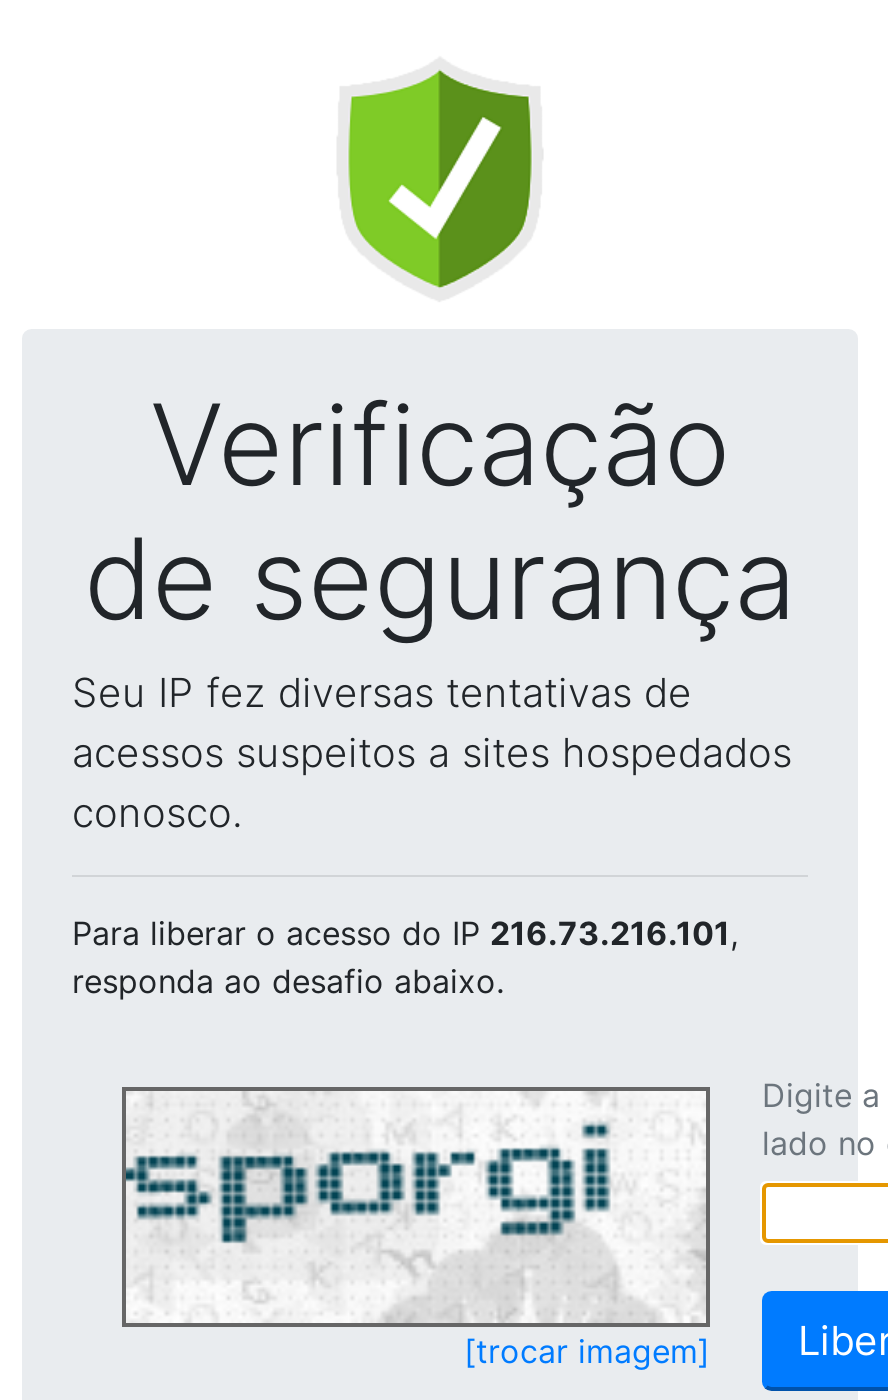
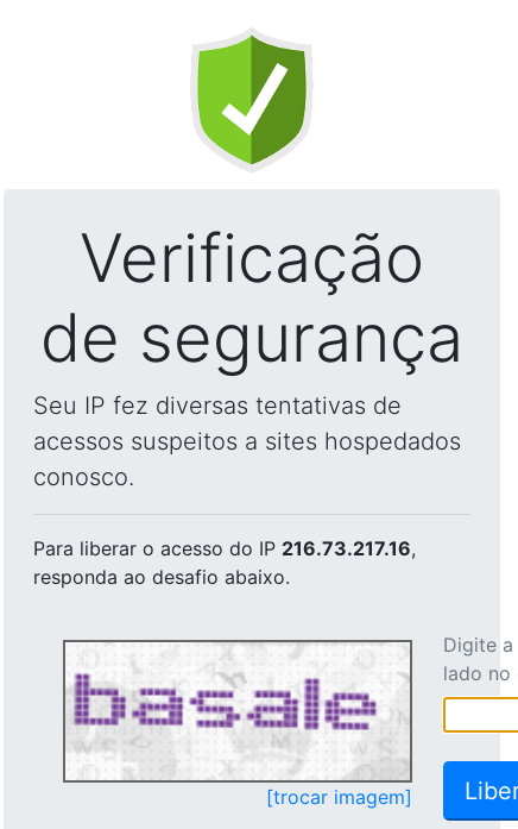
[72,913,738,953] Para liberar o acesso do IP 216.73.216.101, -> [33,536,416,560] Para liberar o acesso do IP 216.73.217.16,
[124,1097,650,1319] [image] -> [65,648,378,779] [image]

